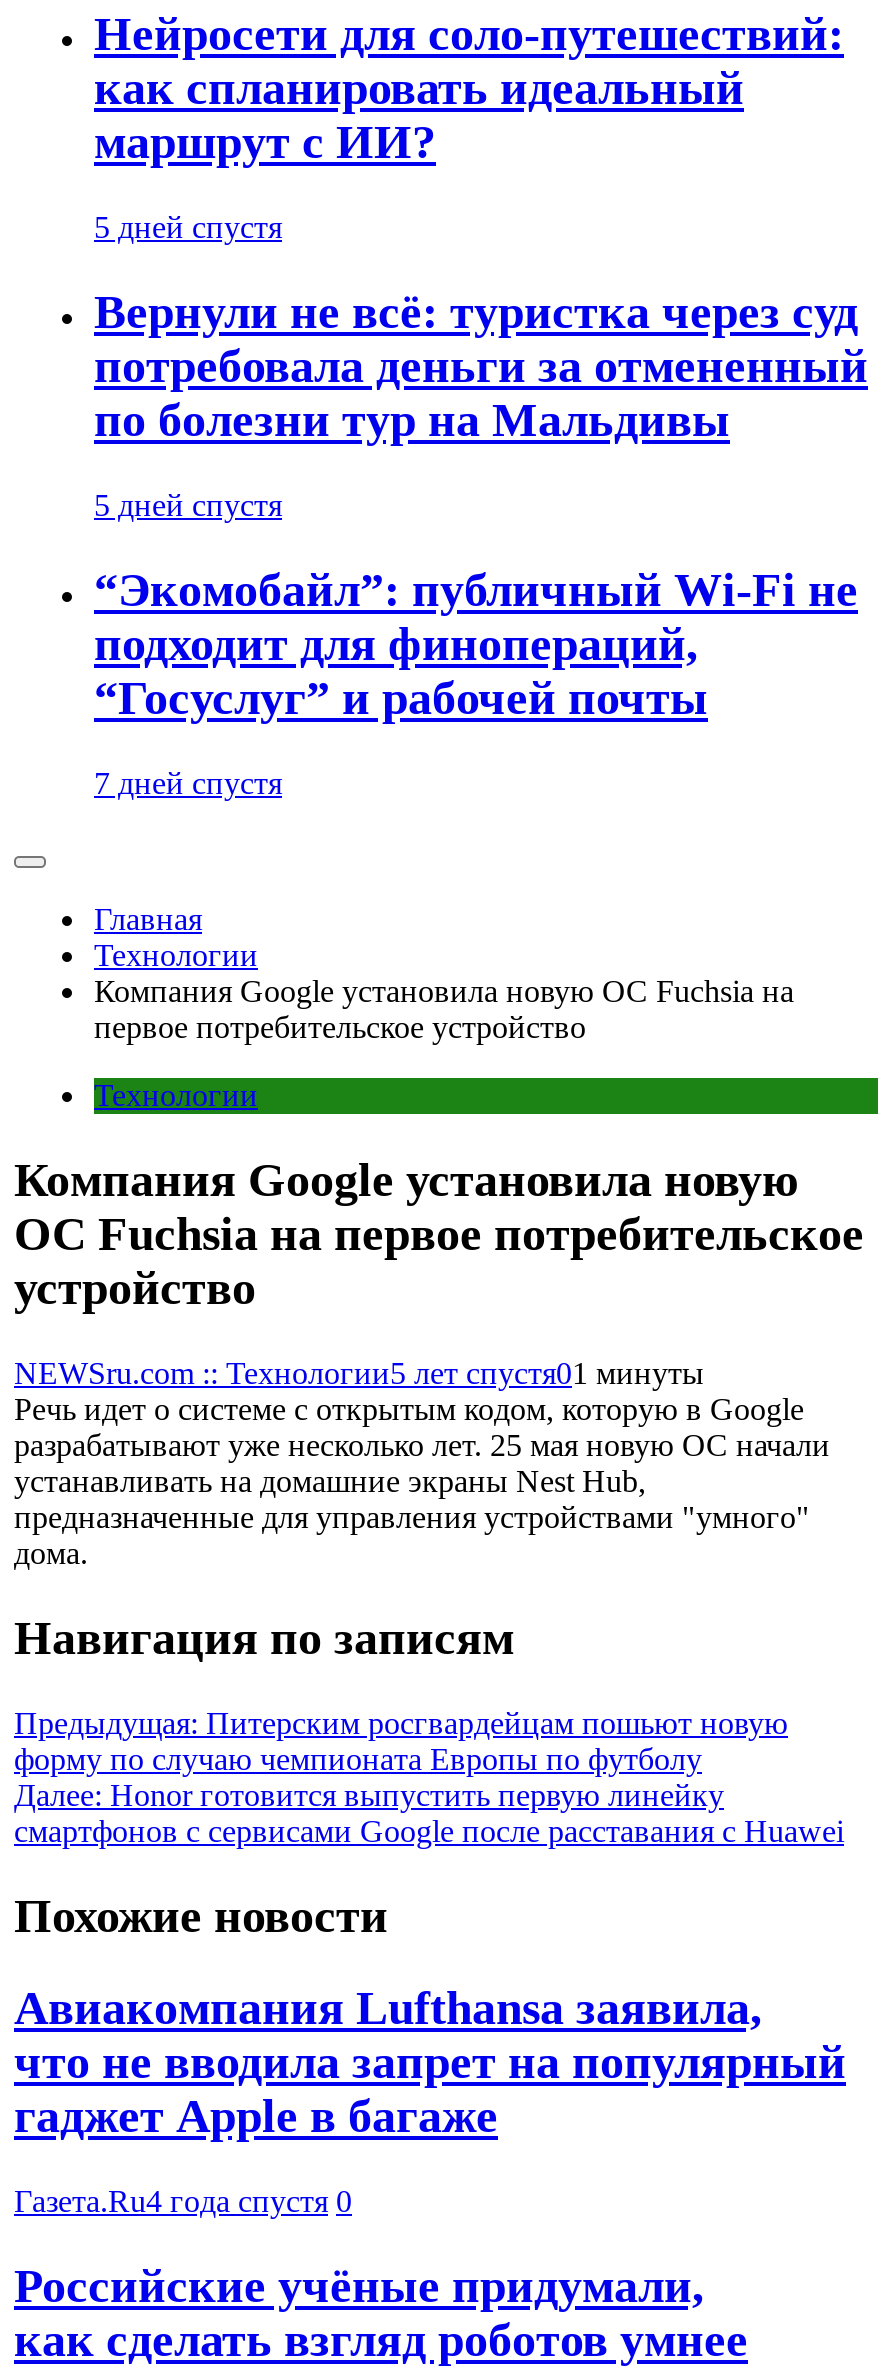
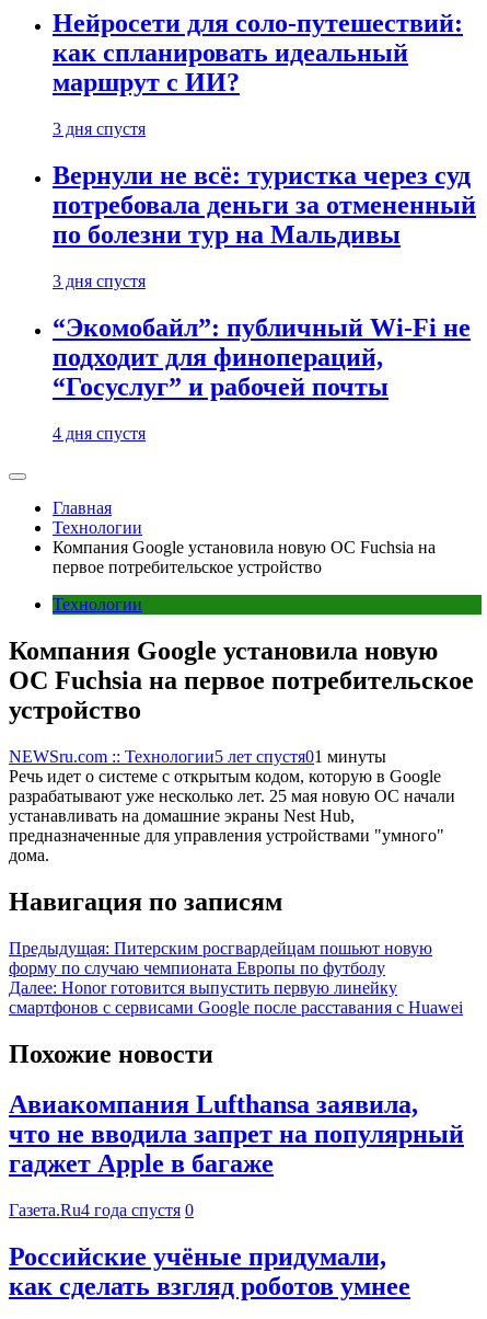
[94,211,282,245] 5 дней спустя -> [53,120,146,138] 3 дня спустя
[94,488,282,522] 5 дней спустя -> [53,272,146,291] 3 дня спустя
[94,766,282,800] 7 дней спустя -> [53,424,146,443] 4 дня спустя

